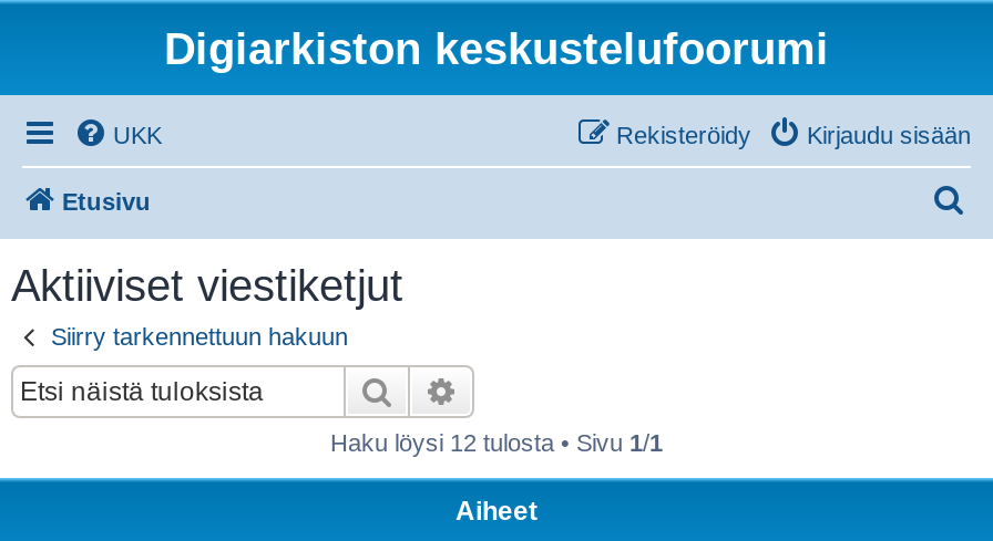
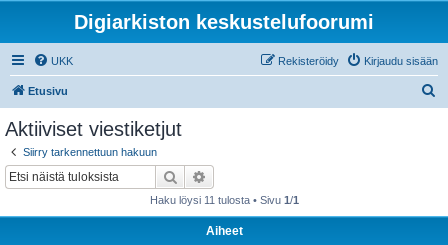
[330,428,663,455] Haku löysi 12 tulosta • Sivu 1/1 -> [149,193,298,205] Haku löysi 11 tulosta • Sivu 1/1

